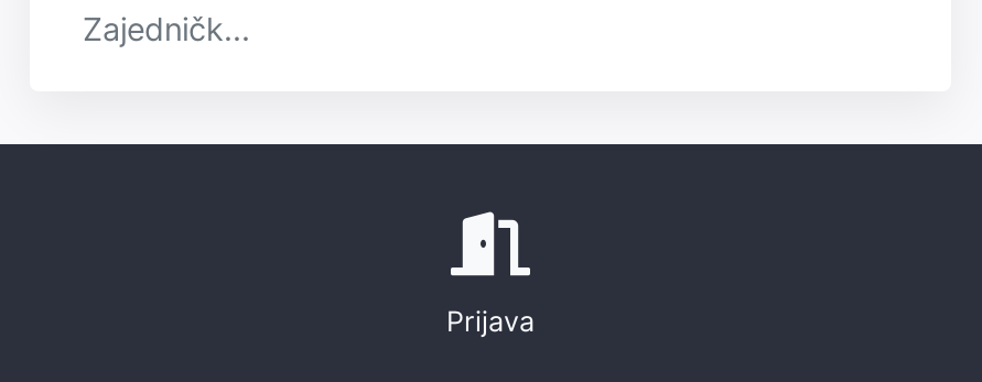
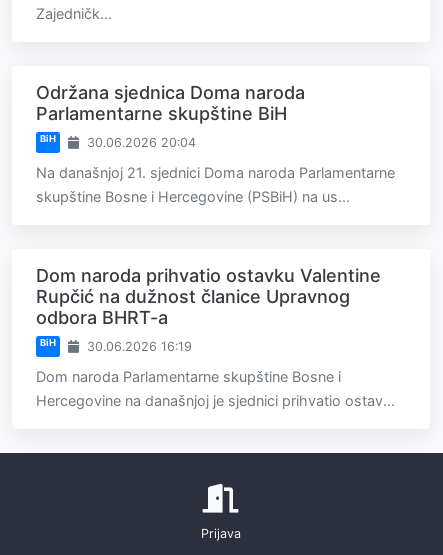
none -> [36,82,395,205] Održana sjednica Doma naroda | Parlamentarne skupštine BiH | BiH | 30.06.2026 20:04 | Na današnjoj 21. sjednici Doma naroda Parlamentarne | skupštine Bosne i Hercegovine (PSBiH) na us...
none -> [36,265,395,409] Dom naroda prihvatio ostavku Valentine | Rupčić na dužnost članice Upravnog | odbora BHRT-a | BiH | 30.06.2026 16:19 | Dom naroda Parlamentarne skupštine Bosne i | Hercegovine na današnjoj je sjednici prihvatio ostav...

